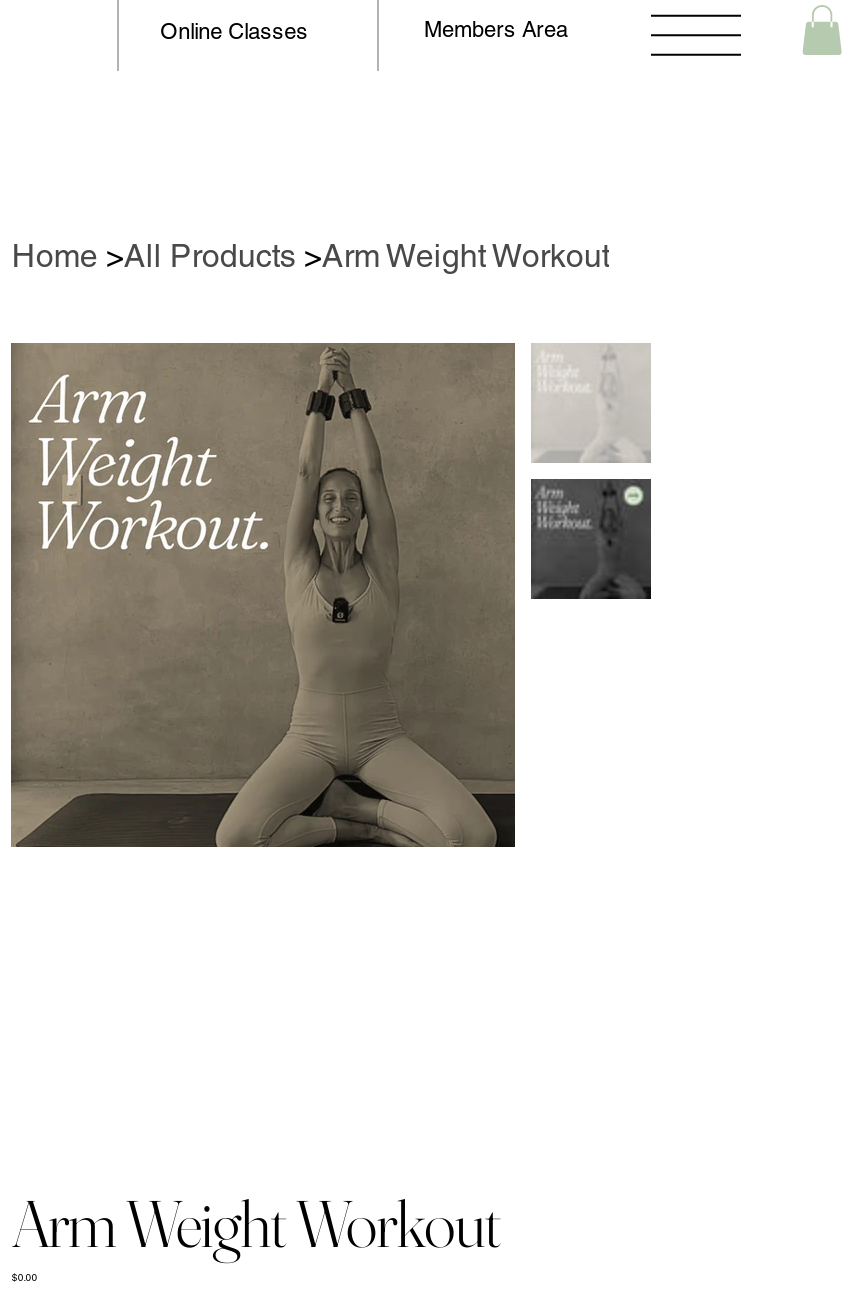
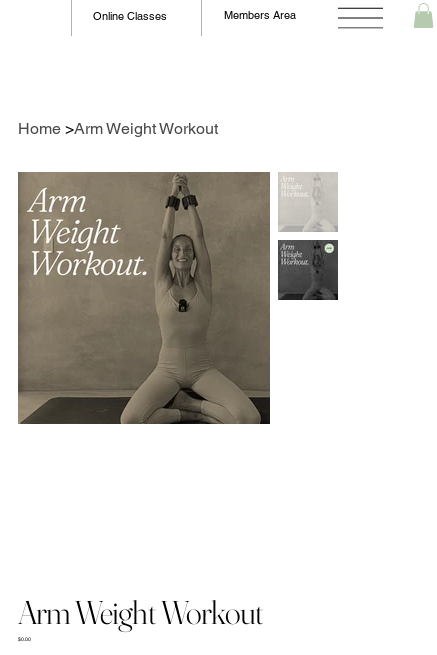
[12,236,610,274] Home >All Products >Arm Weight Workout -> [18,118,218,137] Home >Arm Weight Workout

